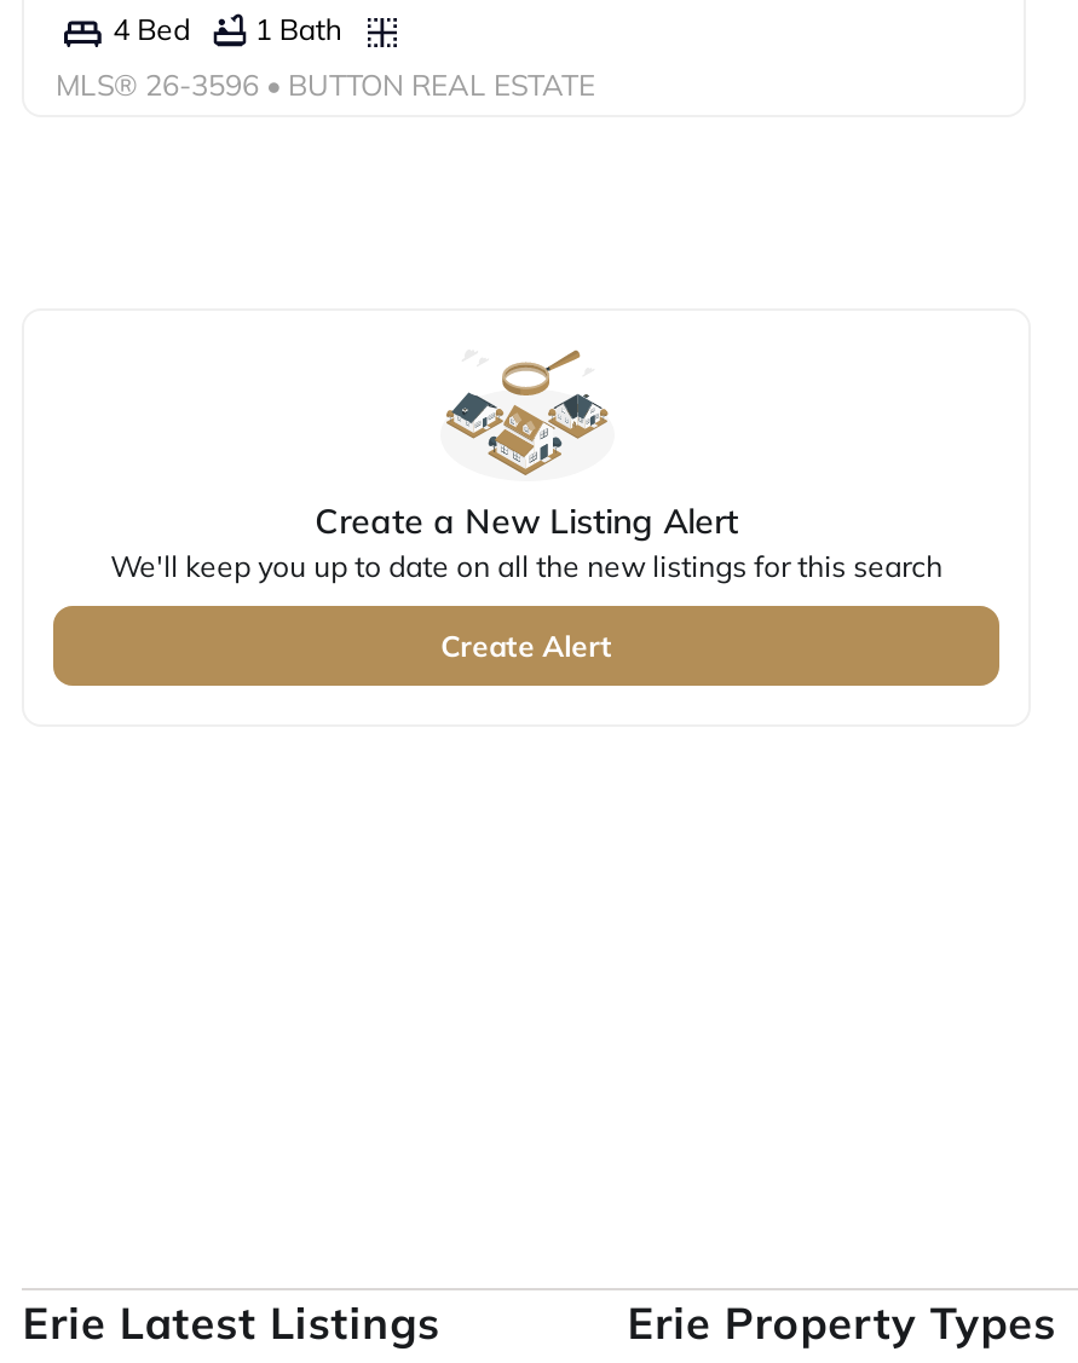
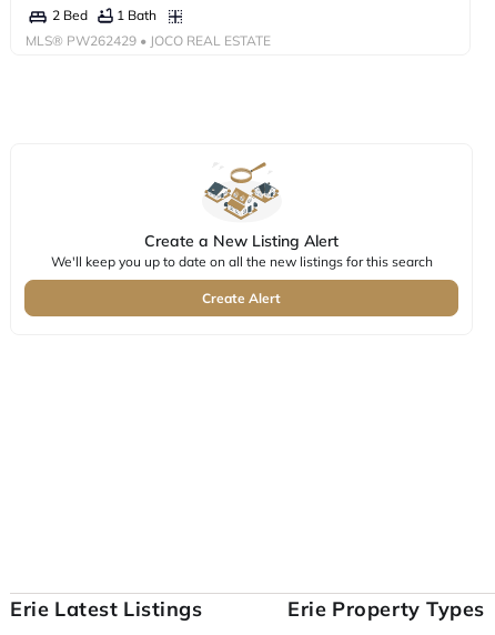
[113,11,342,48] 4 Bed 1 Bath -> [52,7,157,24] 2 Bed 1 Bath
[56,66,595,103] MLS® 26-3596 • BUTTON REAL ESTATE -> [26,32,271,49] MLS® PW262429 • JOCO REAL ESTATE

